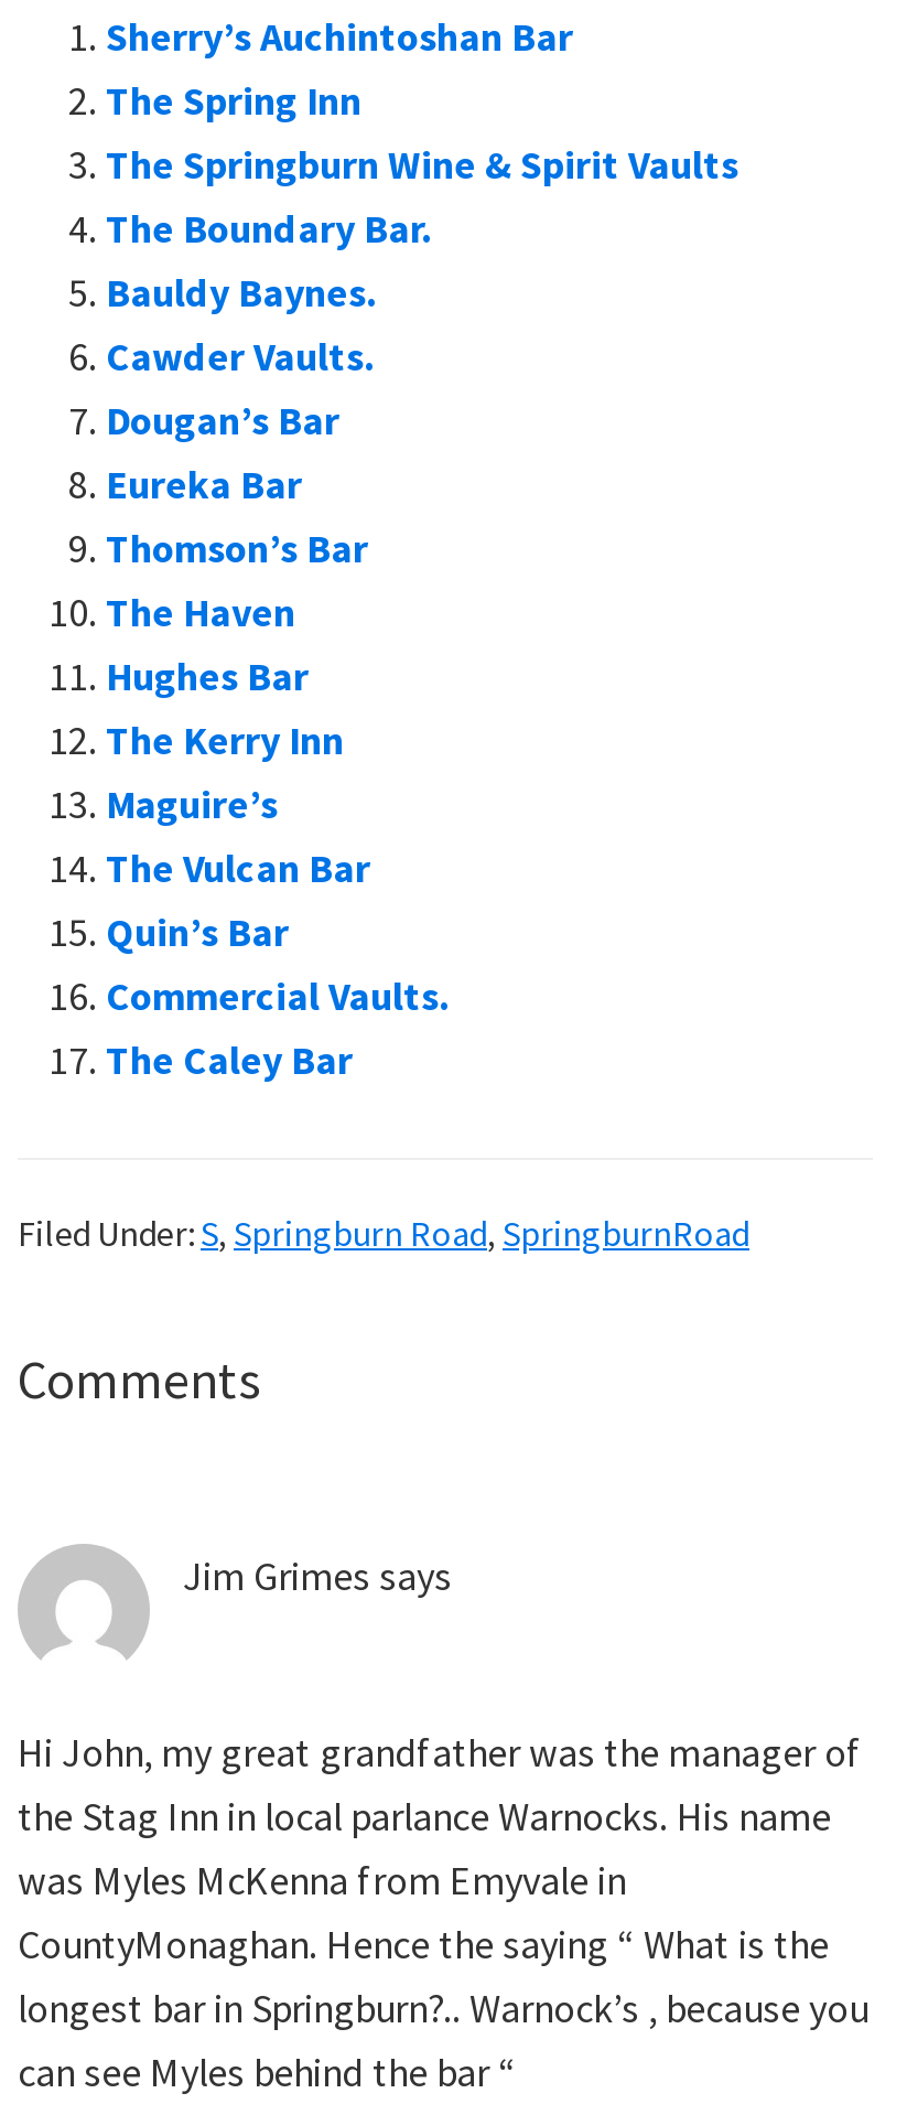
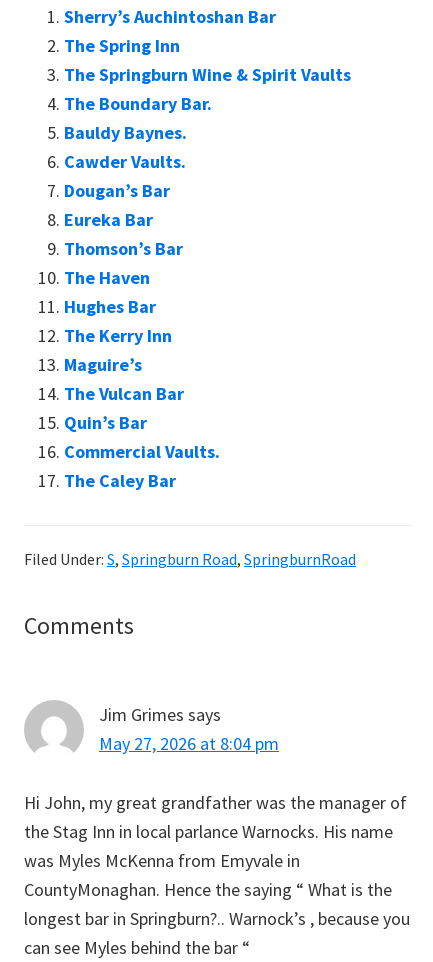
none -> [99,732,279,755] May 27, 2026 at 8:04 pm

